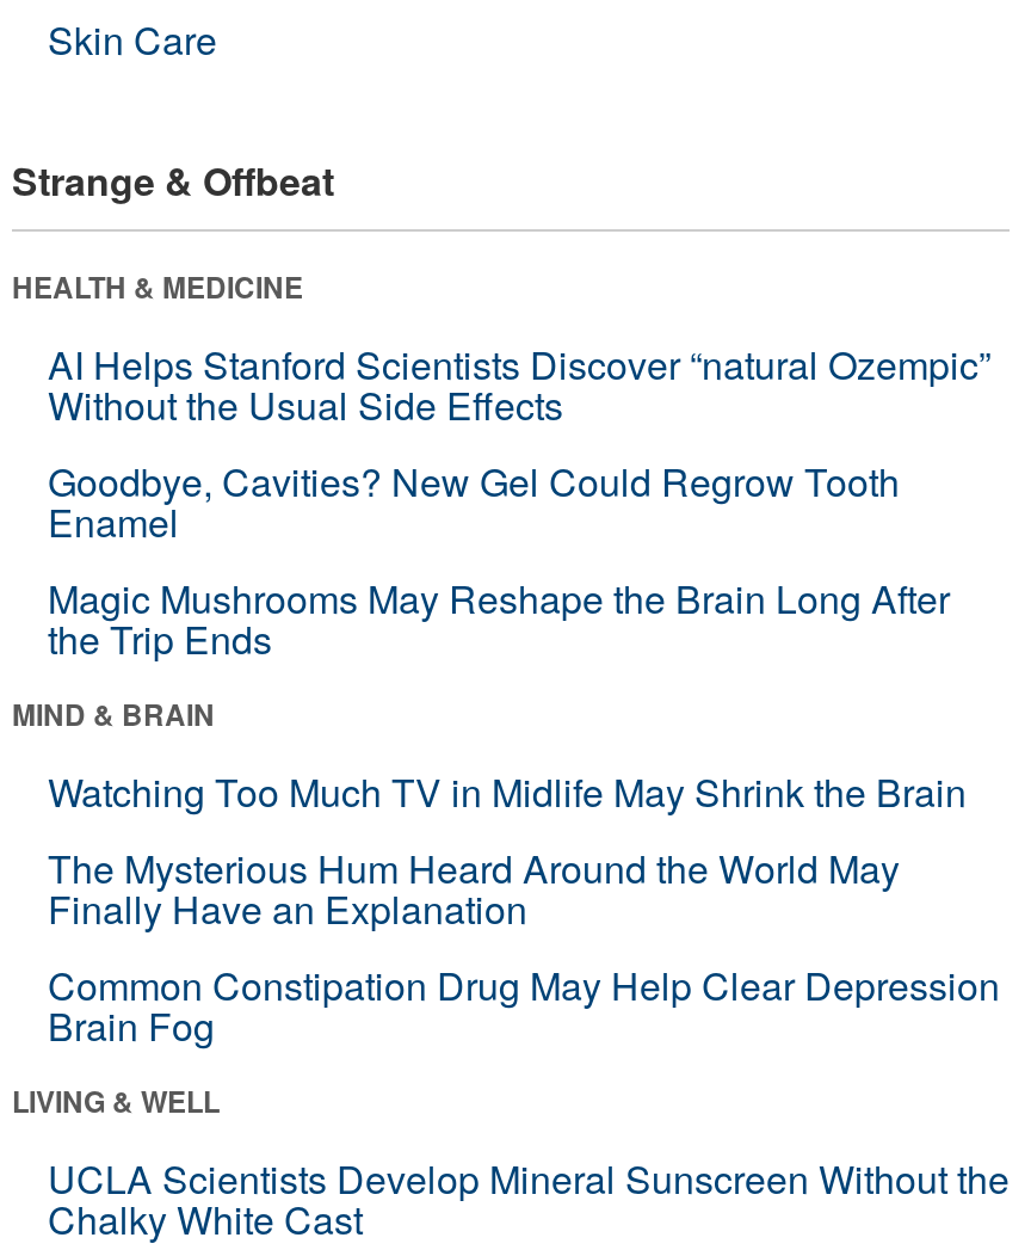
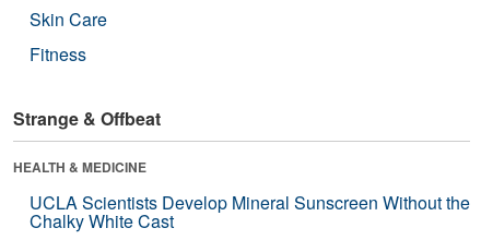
none -> [30,41,86,66] Fitness
moved [12,152,334,308] -> [13,106,161,177]: Strange & Offbeat | HEALTH & MEDICINE
[12,336,1000,1122] AI Helps Stanford Scientists Discover “natural Ozempic” | Without the Usual Side Effects | Goodbye, Cavities? New Gel Could Regrow Tooth | Enamel | Magic Mushrooms May Reshape the Brain Long After | the Trip Ends | MIND & BRAIN | Watching Too Much TV in Midlife May Shrink the Brain | The Mysterious Hum Heard Around the World May | Finally Have an Explanation | Common Constipation Drug May Help Clear Depression | Brain Fog | LIVING & WELL -> none

